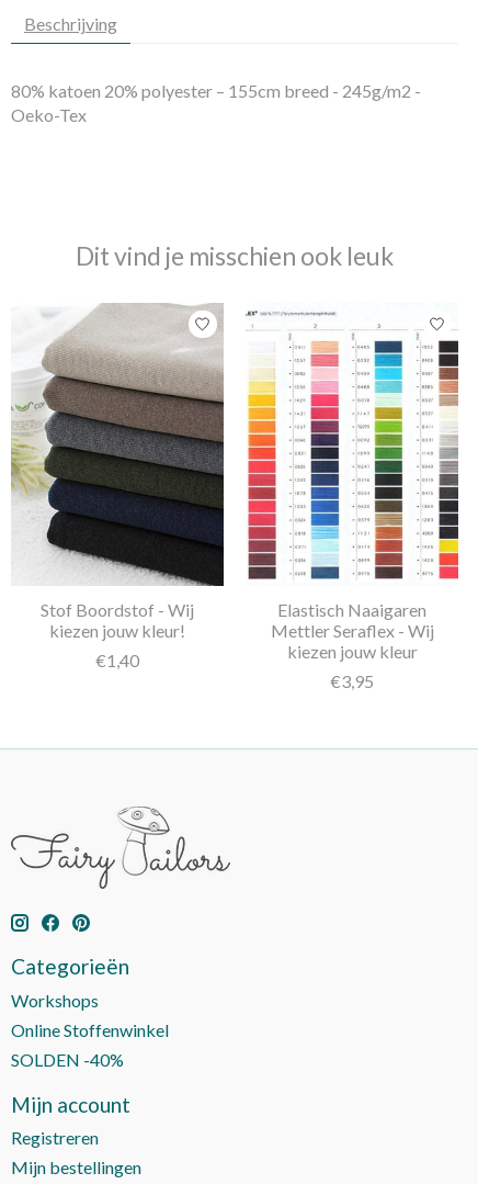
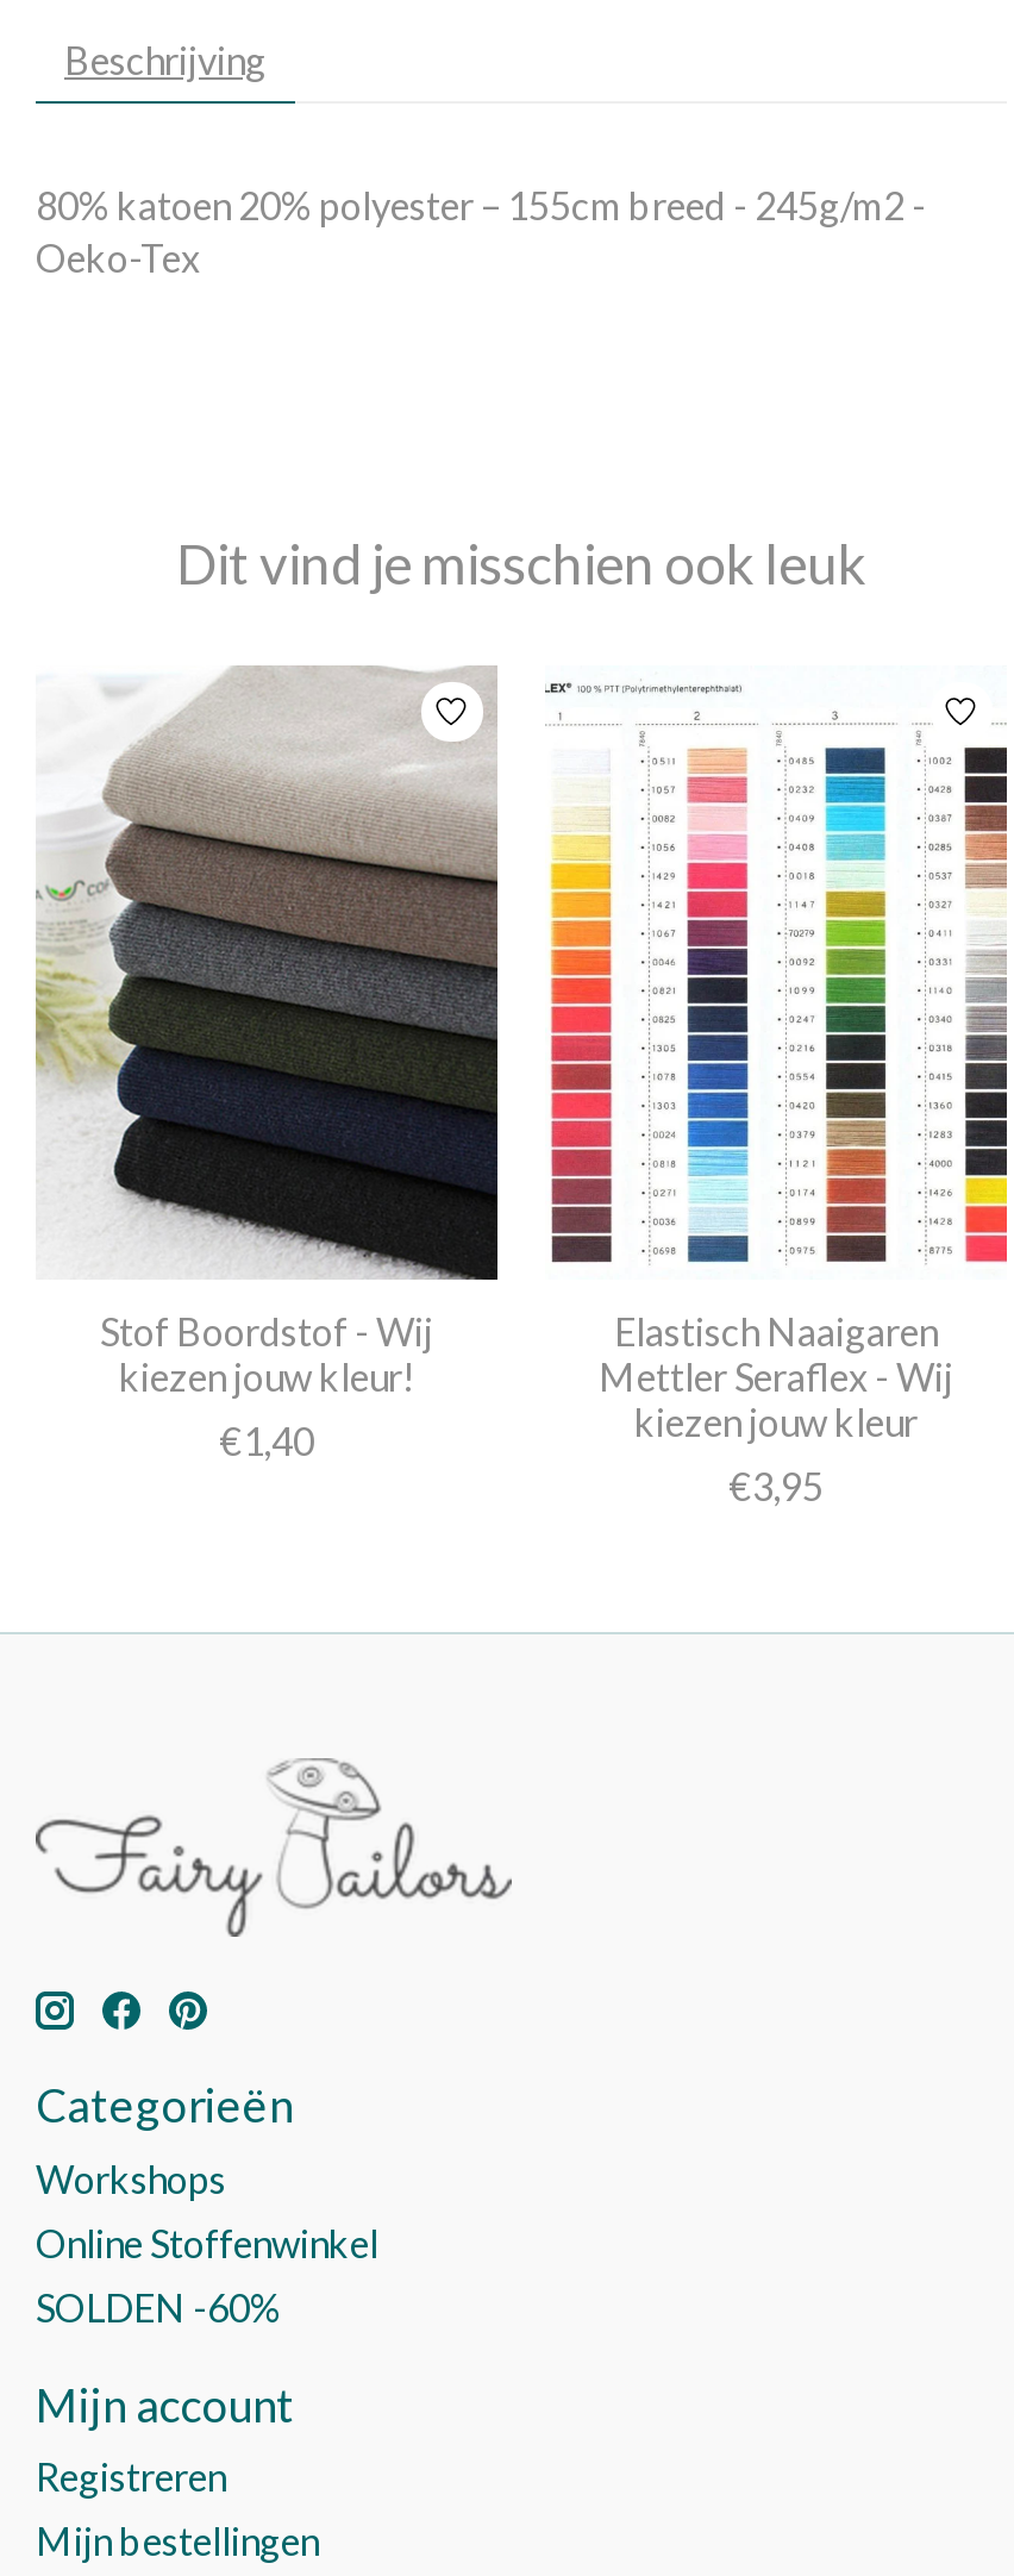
[11,1049,124,1070] SOLDEN -40% -> [36,2284,281,2329] SOLDEN -60%

